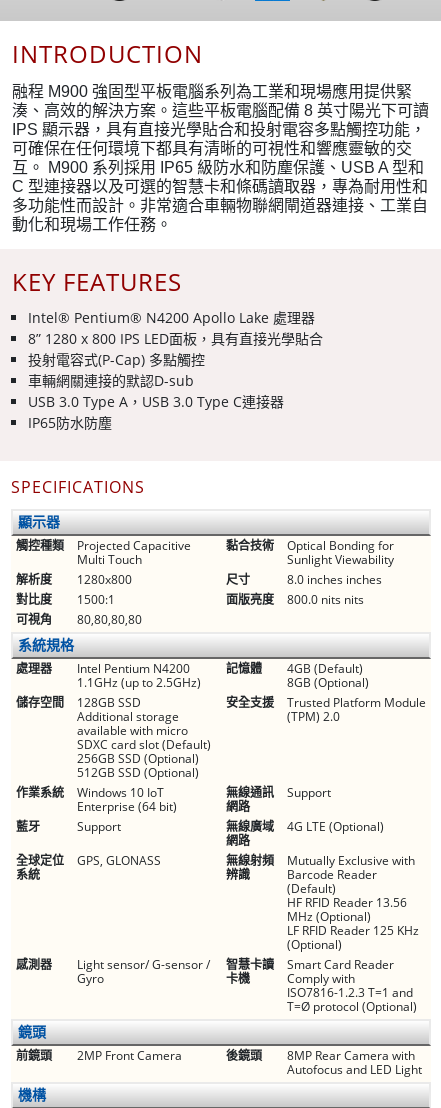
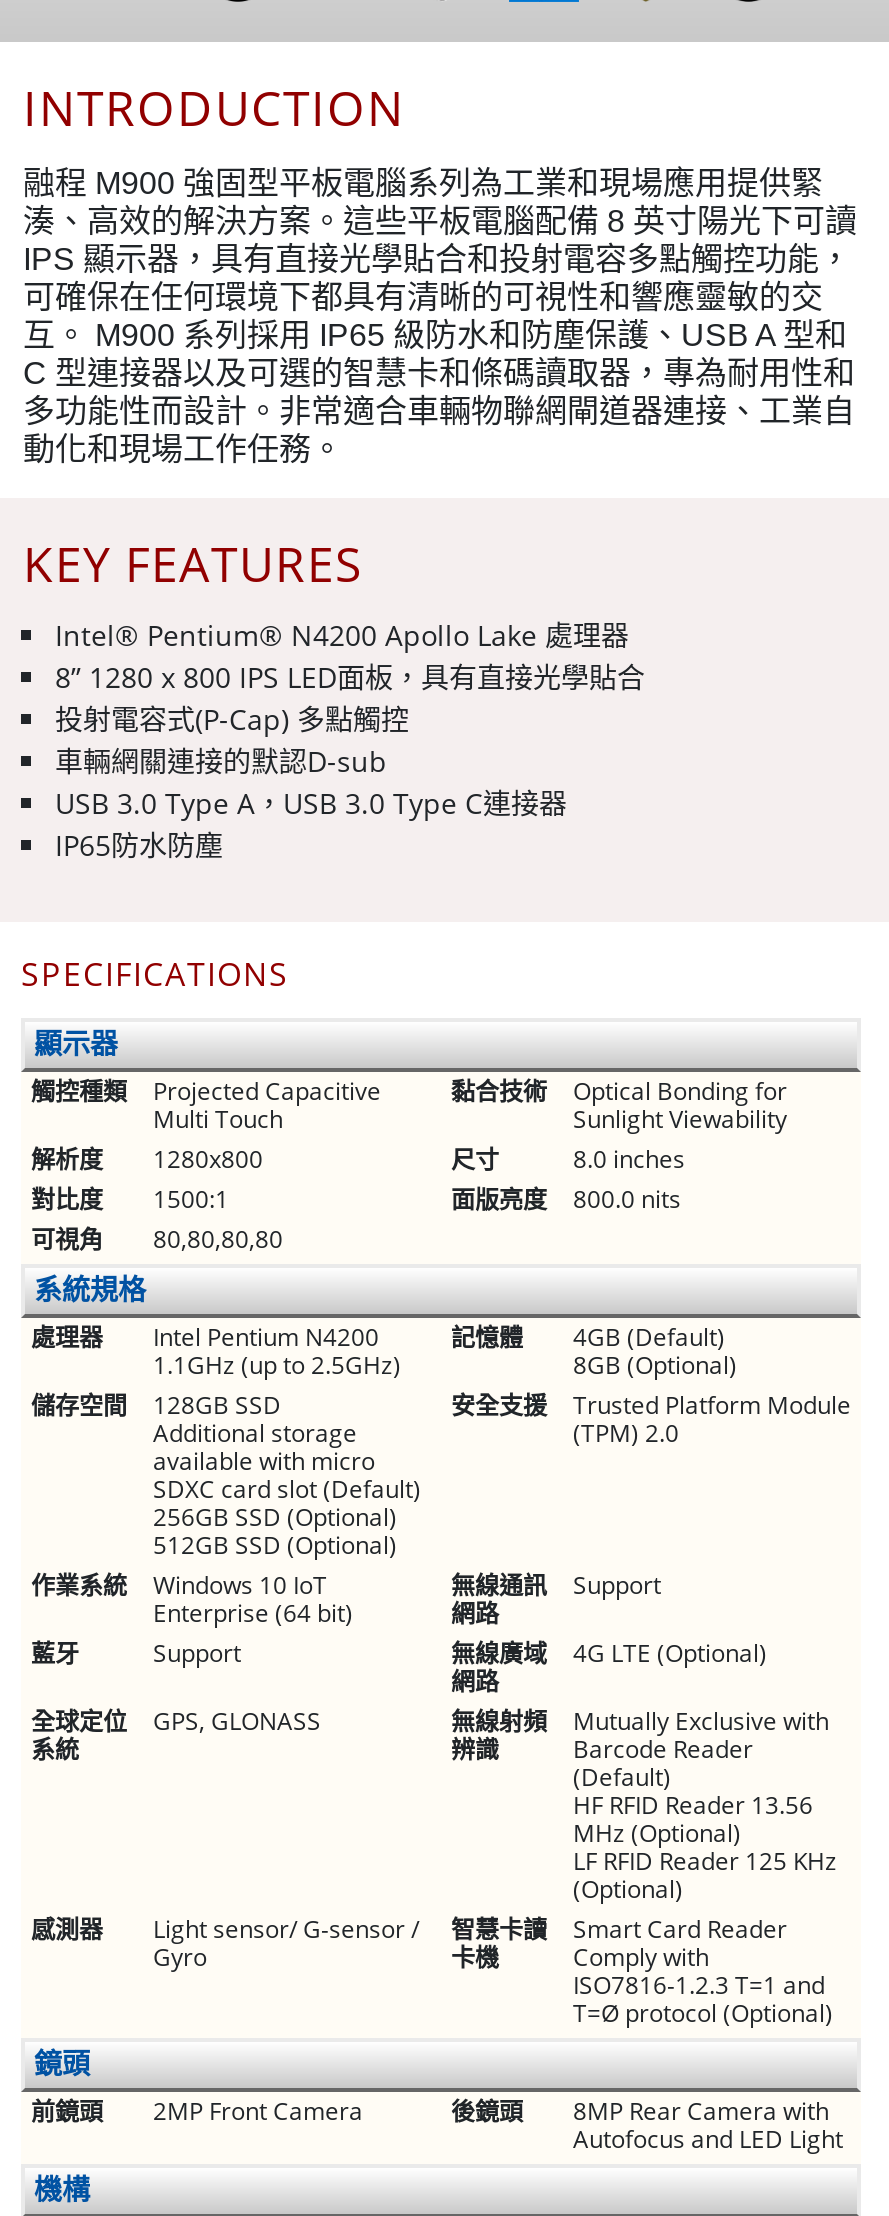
[287,571,382,588] 8.0 inches inches -> [573,1142,685,1176] 8.0 inches
[226,591,364,608] 面版亮度 800.0 nits nits -> [451,1182,681,1216] 面版亮度 800.0 nits

